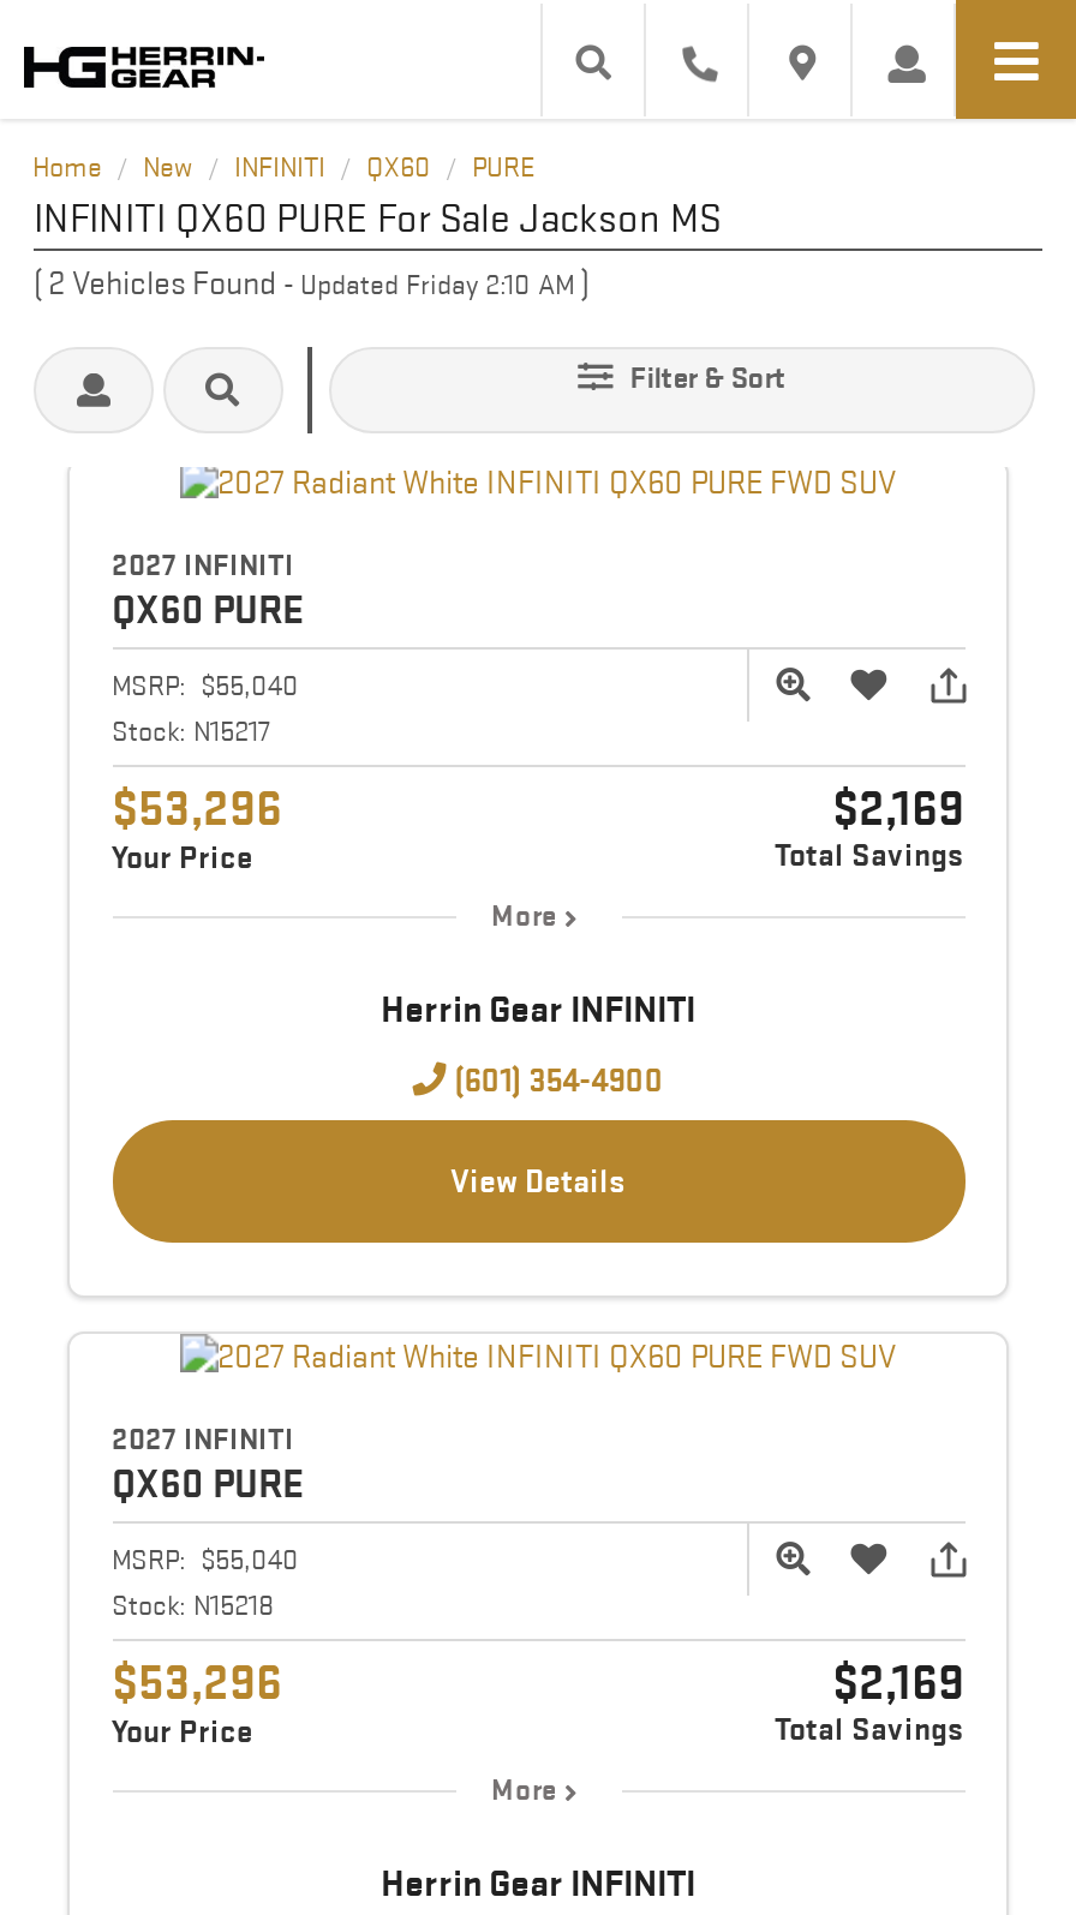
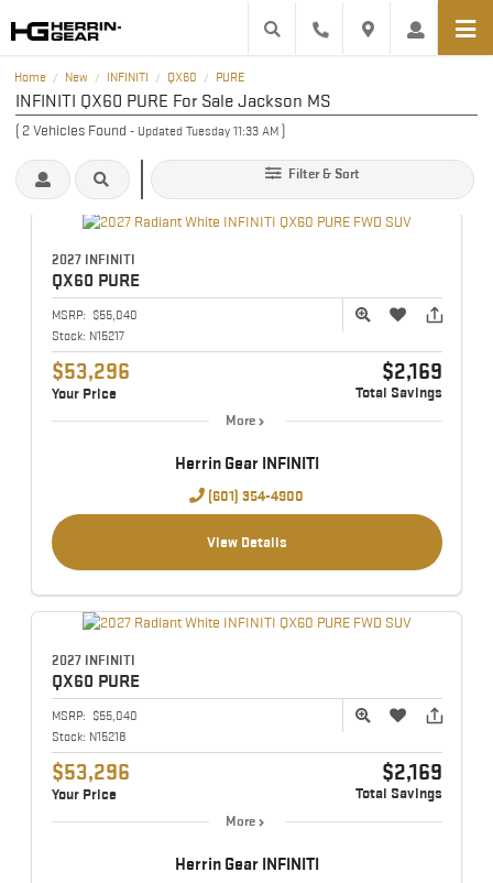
[34,263,588,302] (2 Vehicles Found - Updated Friday 2:10 AM) -> [15,121,285,139] (2 Vehicles Found - Updated Tuesday 11:33 AM)

